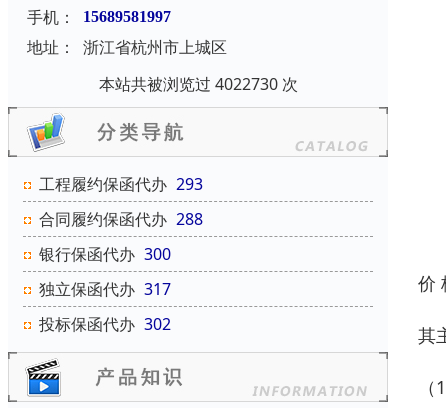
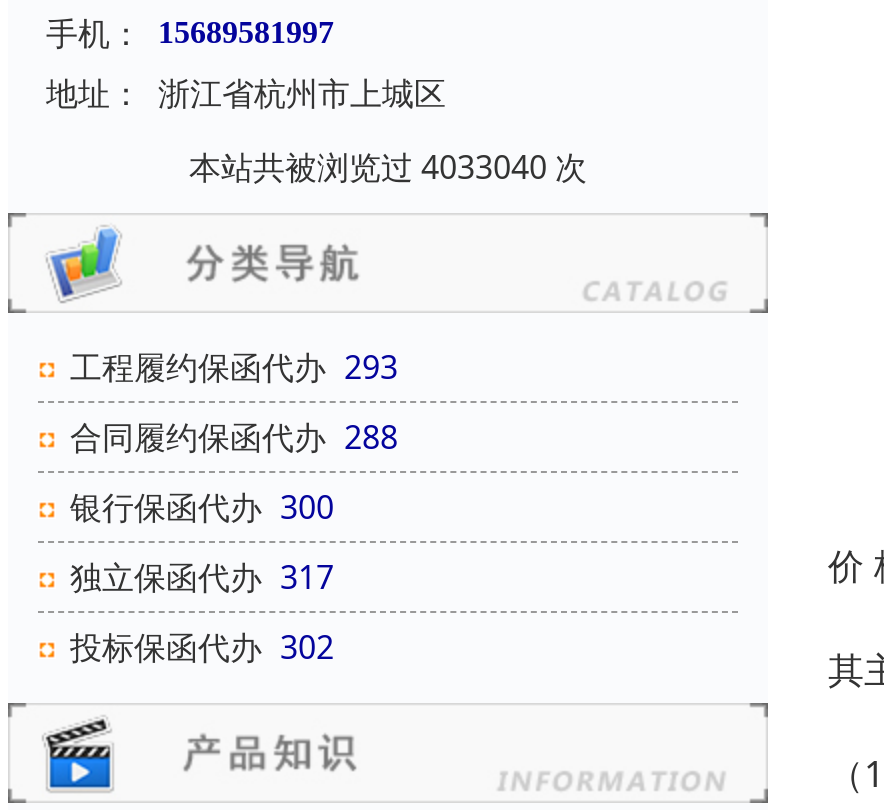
[98,73,297,95] 本站共被浏览过 4022730 次 -> [189,145,587,189] 本站共被浏览过 4033040 次

